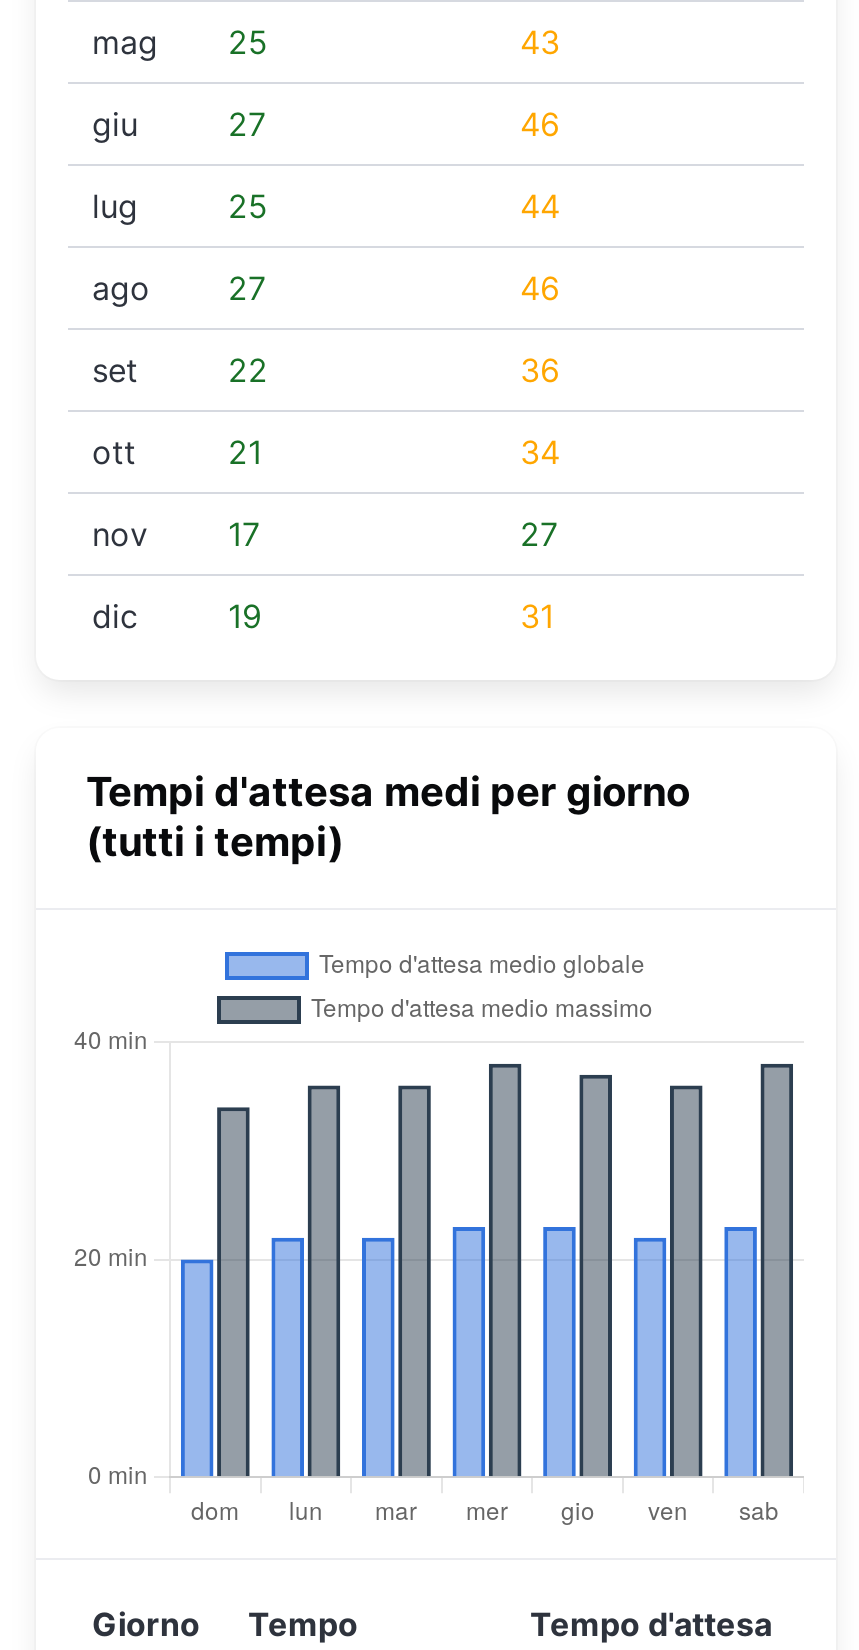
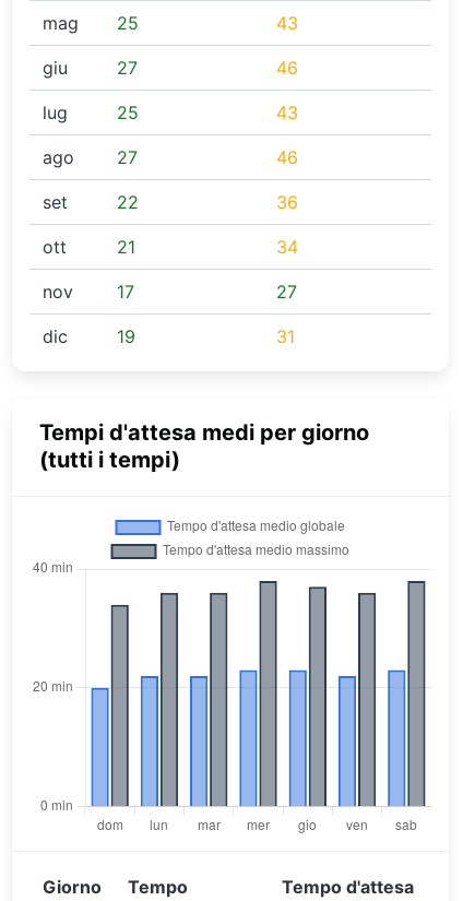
[520,186,560,226] 44 -> [276,102,298,123] 43

